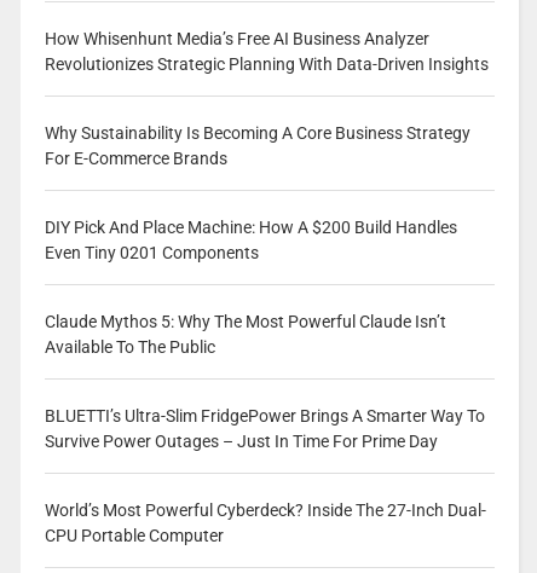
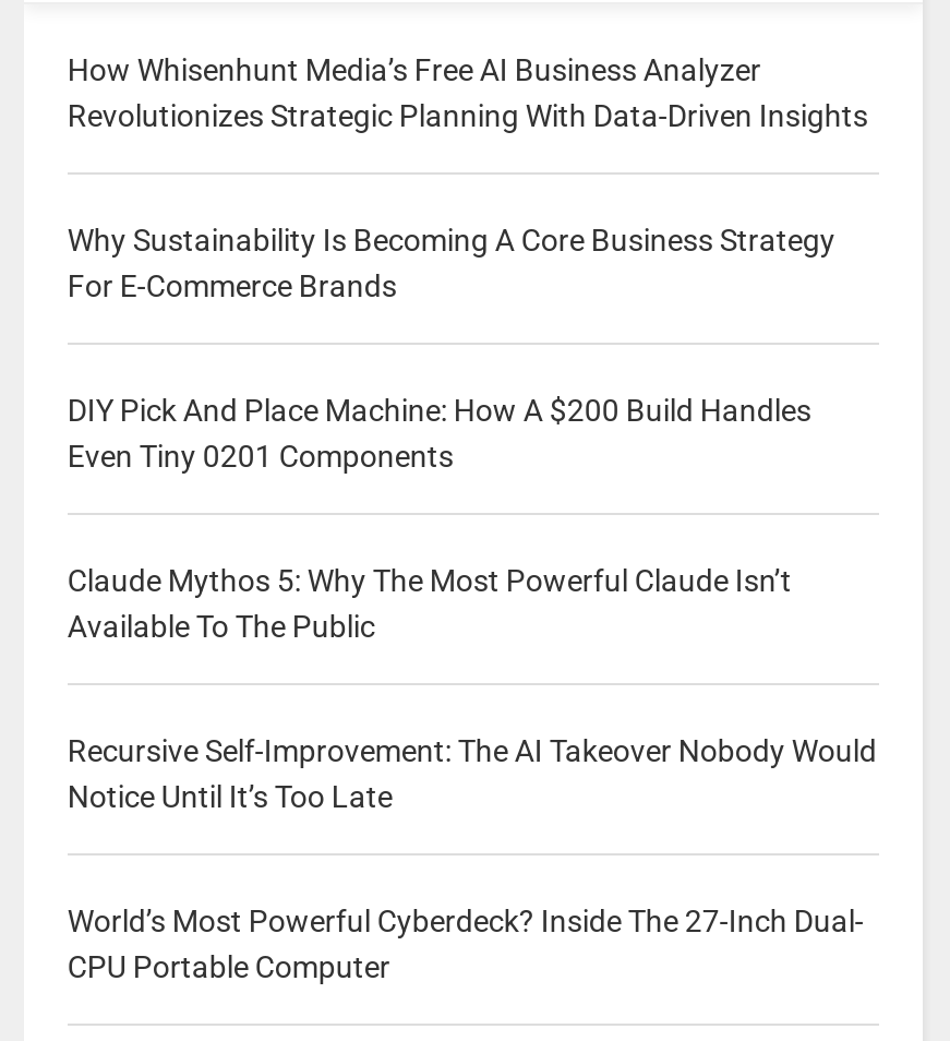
[45,406,485,451] BLUETTI’s Ultra-Slim FridgePower Brings A Smarter Way To | Survive Power Outages – Just In Time For Prime Day -> [67,733,877,813] Recursive Self-Improvement: The AI Takeover Nobody Would | Notice Until It’s Too Late

